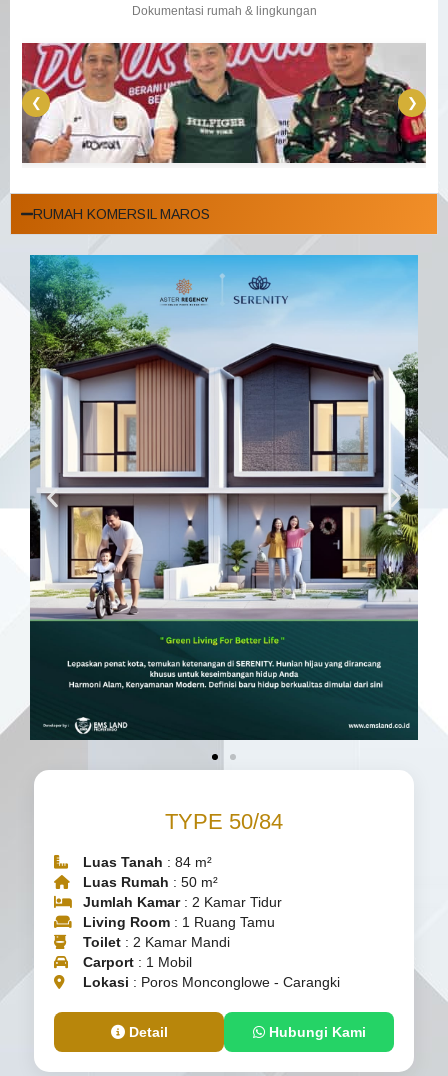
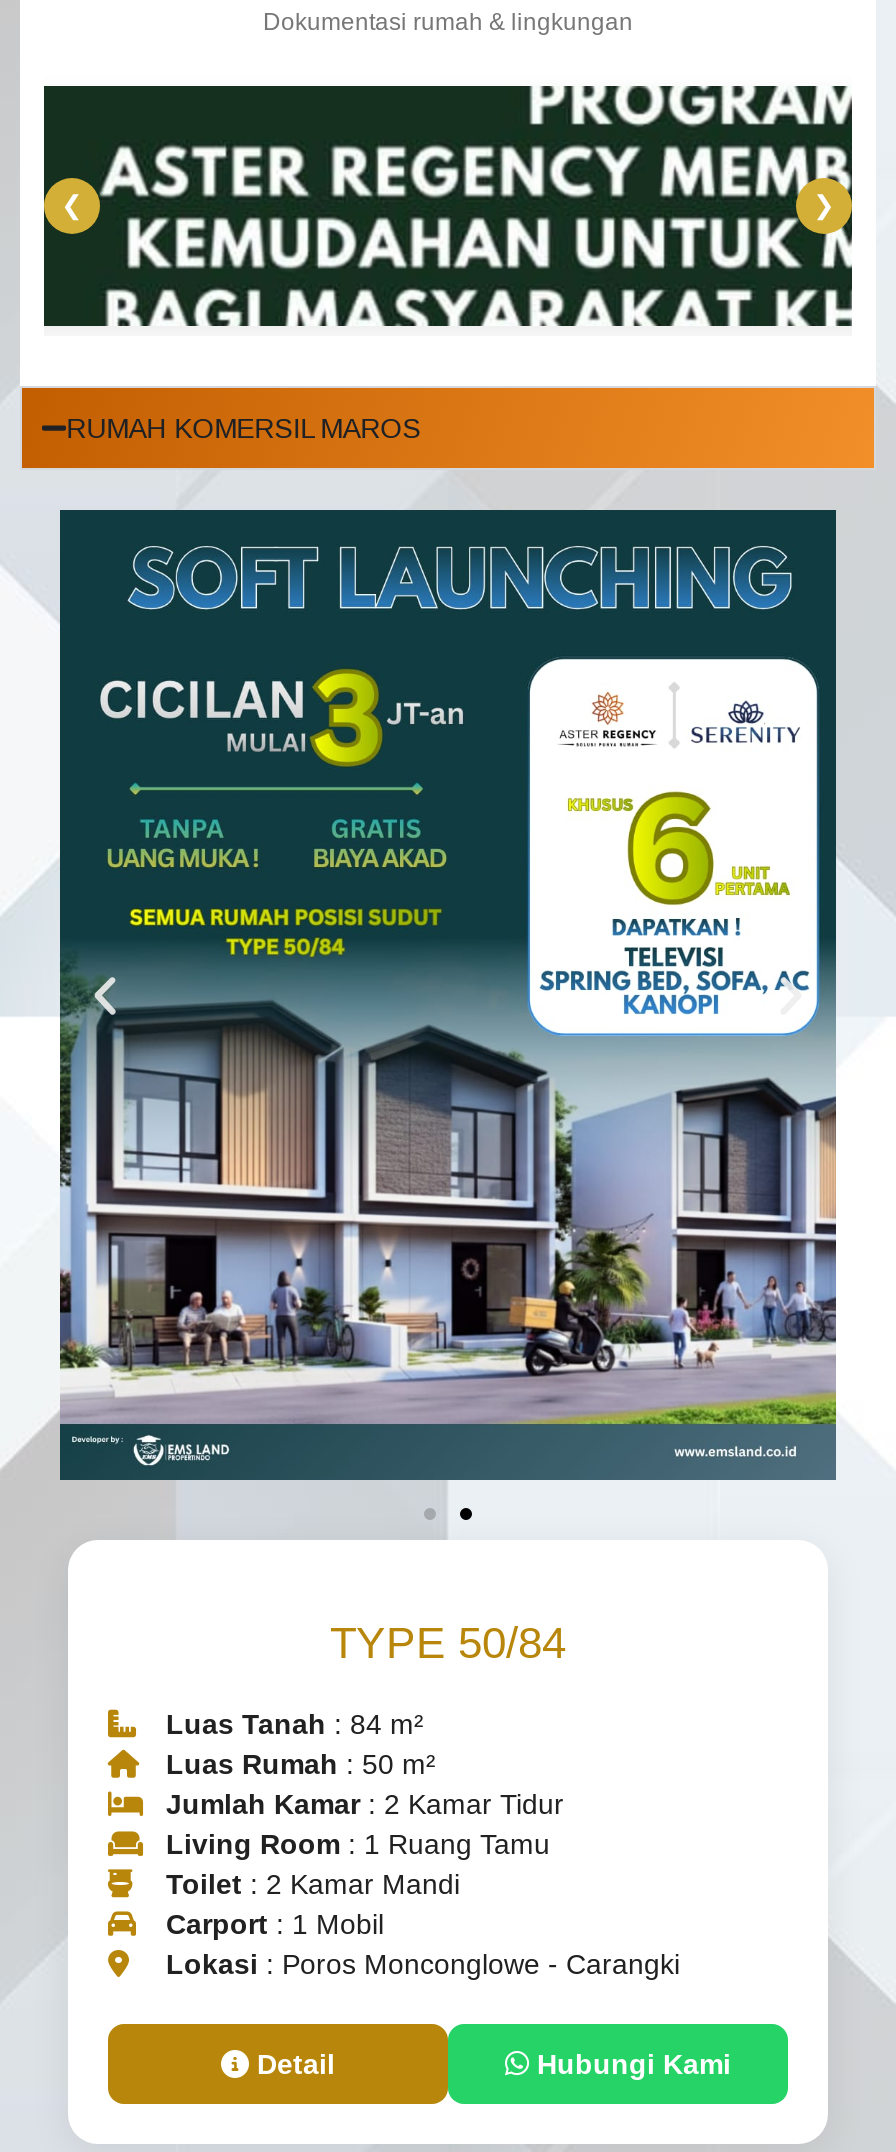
[21,42,427,164] [image] -> [42,84,854,328] [image]
[29,254,419,739] [image] -> [58,508,838,1480] [image]

